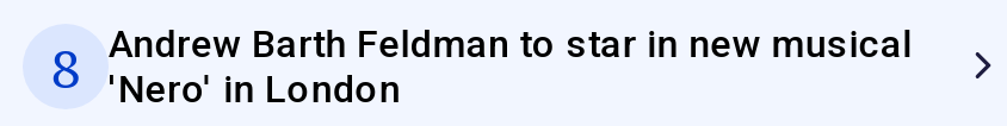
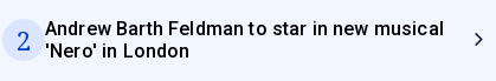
[51,20,913,111] 8 Andrew Barth Feldman to star in new musical 'Nero' in London -> [16,17,444,62] 2 Andrew Barth Feldman to star in new musical 'Nero' in London

